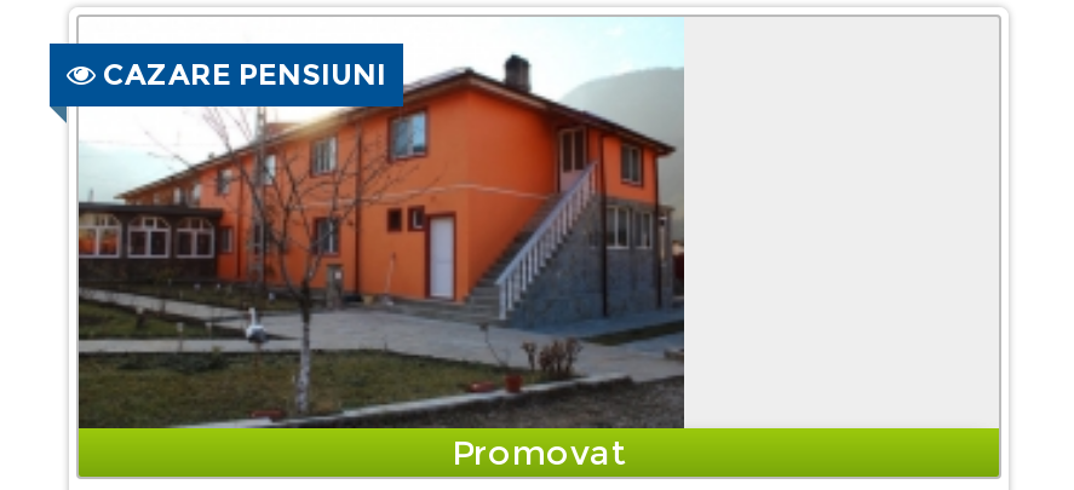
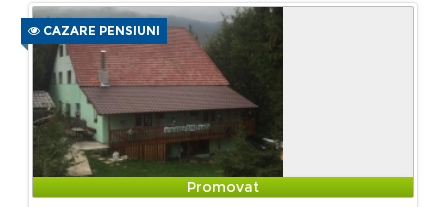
[76,17,684,431] [image] -> [32,6,284,178] [image]

